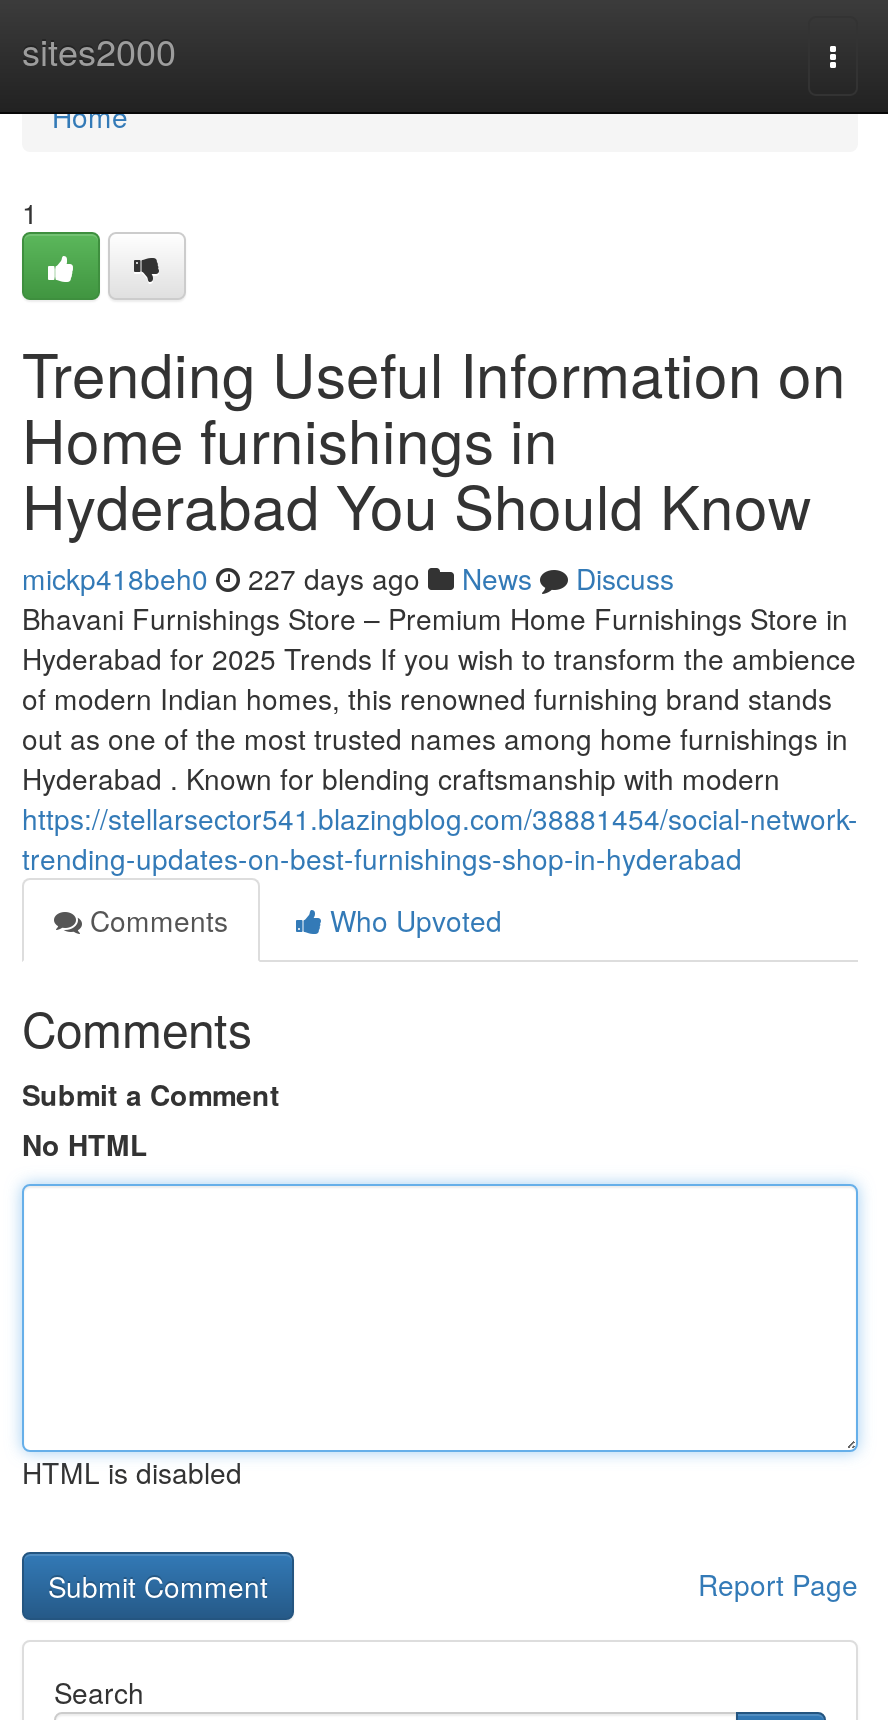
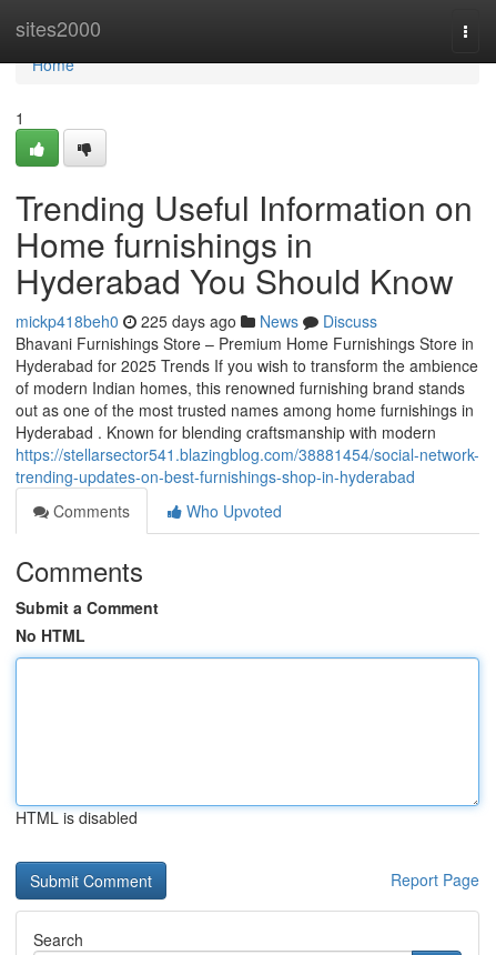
[22,558,674,598] mickp418beh0 227 days ago News Discuss -> [16,310,377,332] mickp418beh0 225 days ago News Discuss

